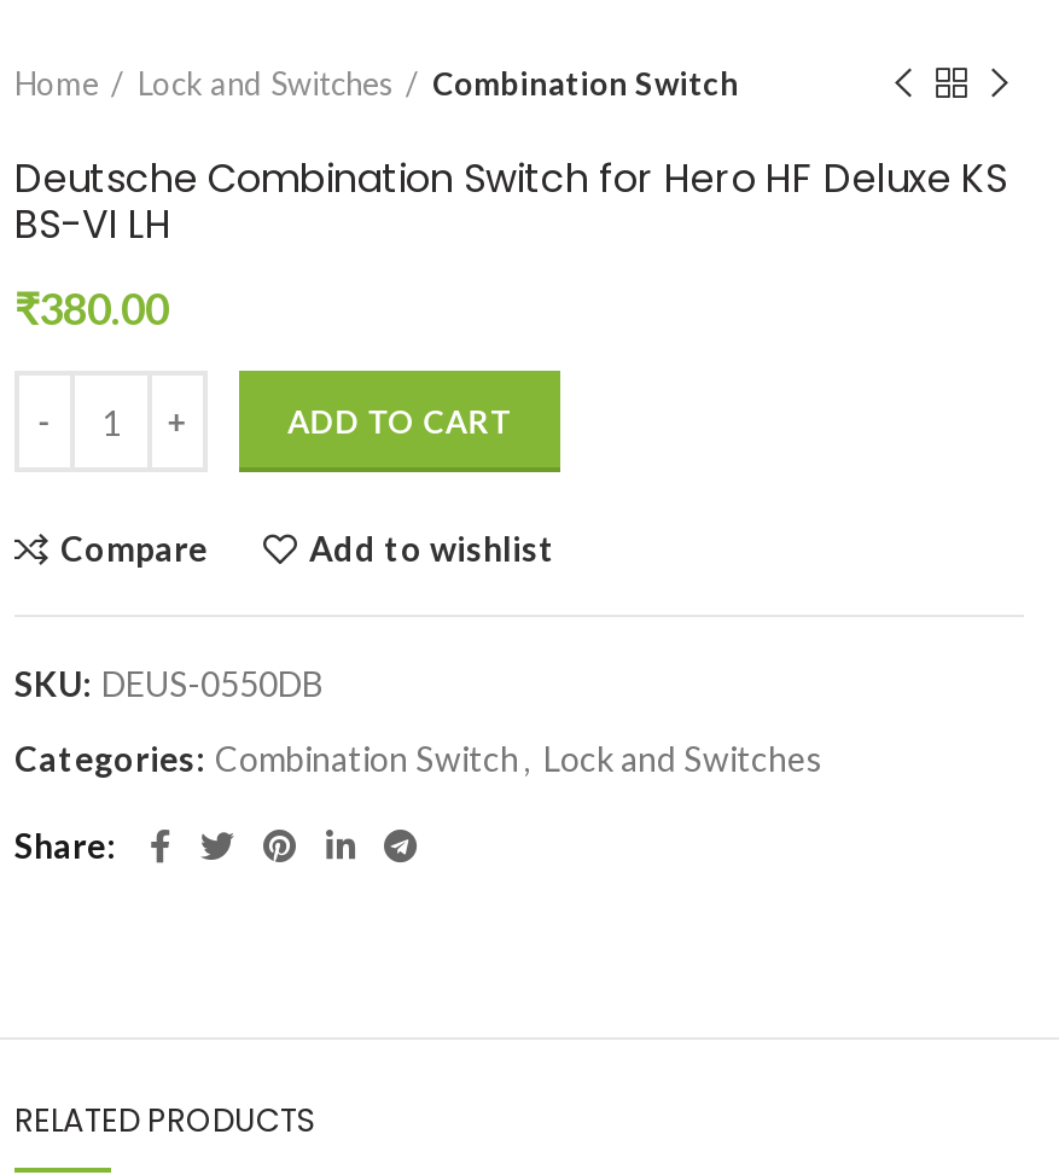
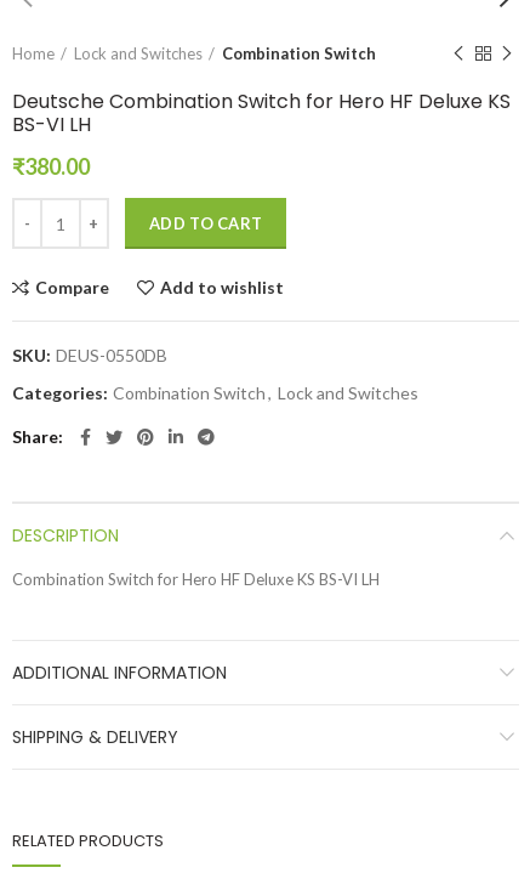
none -> [12,524,380,589] DESCRIPTION | Combination Switch for Hero HF Deluxe KS BS-VI LH
none -> [12,661,227,749] ADDITIONAL INFORMATION | SHIPPING & DELIVERY

